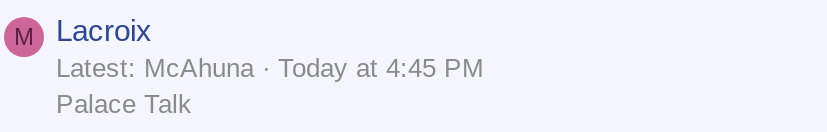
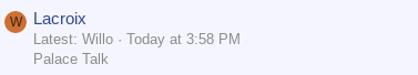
[14,24,34,52] M -> [9,14,22,30] W
[56,54,254,84] Latest: McAhuna -> [33,31,113,48] Latest: Willo
[278,54,484,84] Today at 4:45 PM -> [126,31,241,48] Today at 3:58 PM

